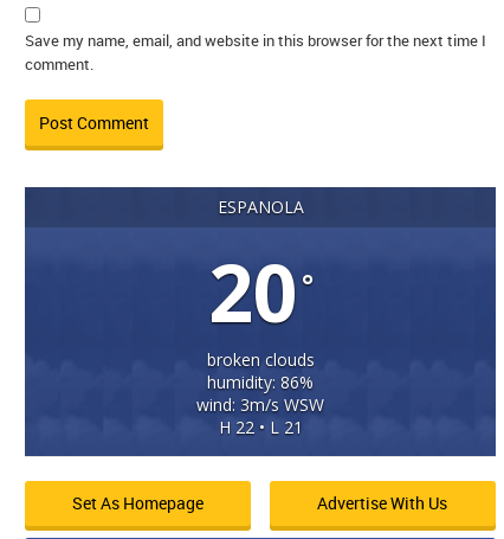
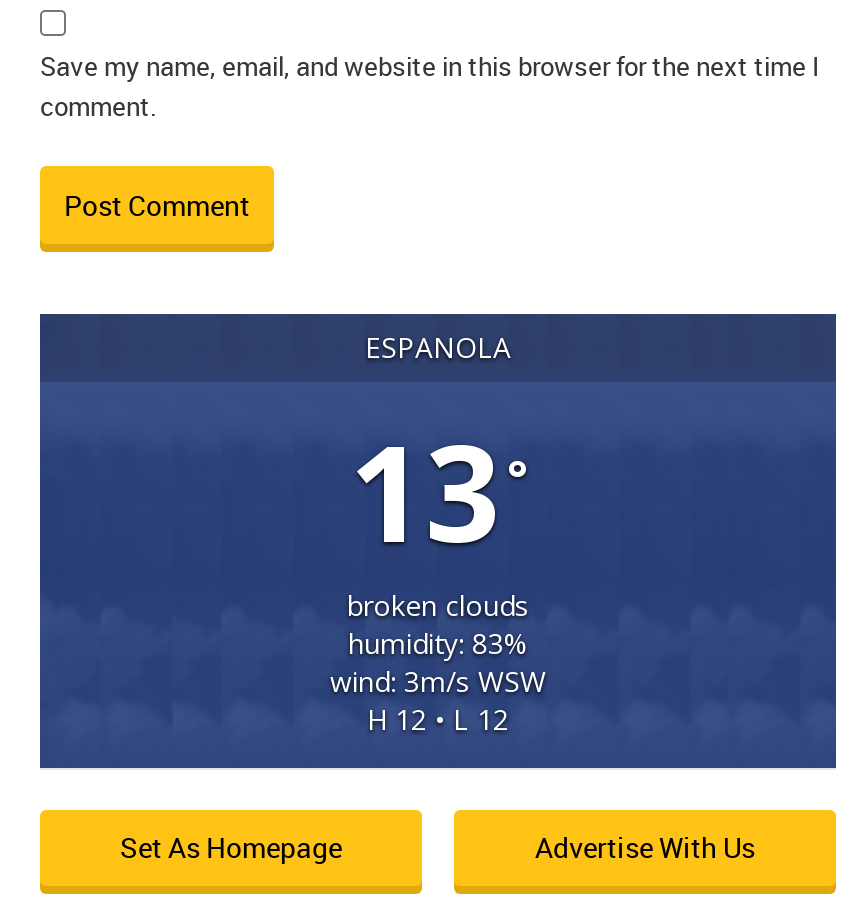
[208,238,313,345] 20 ° -> [349,399,527,579] 13 °
[207,371,314,394] humidity: 86% -> [348,623,528,661] humidity: 83%
[218,416,302,439] H 22 • L 21 -> [367,699,509,737] H 12 • L 12

